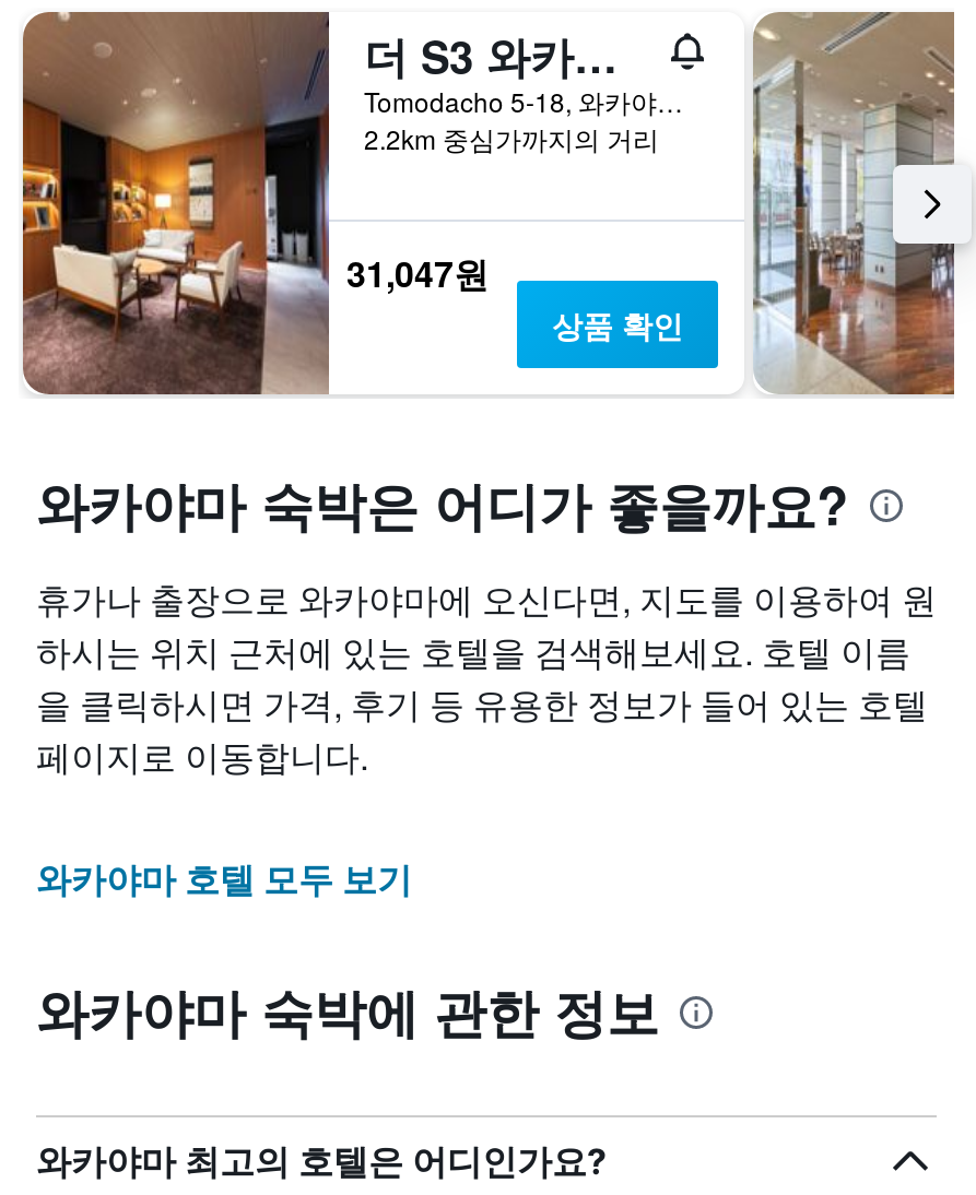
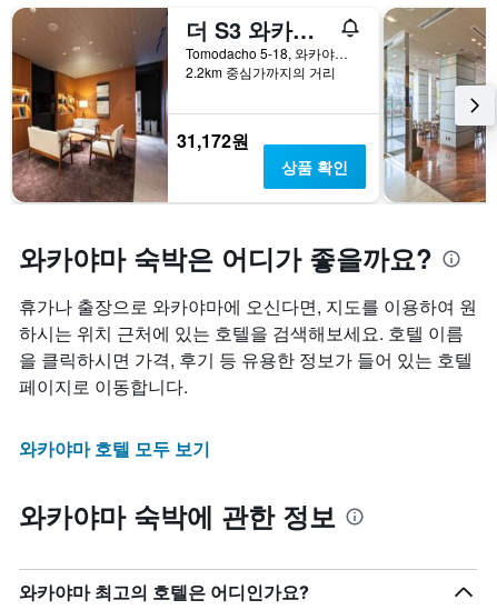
[346,248,489,299] 31,047원 -> [177,128,249,154] 31,172원

